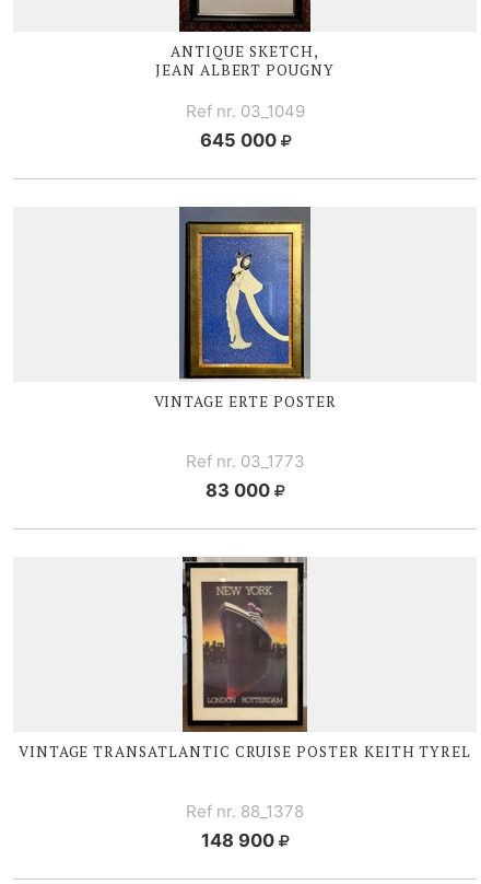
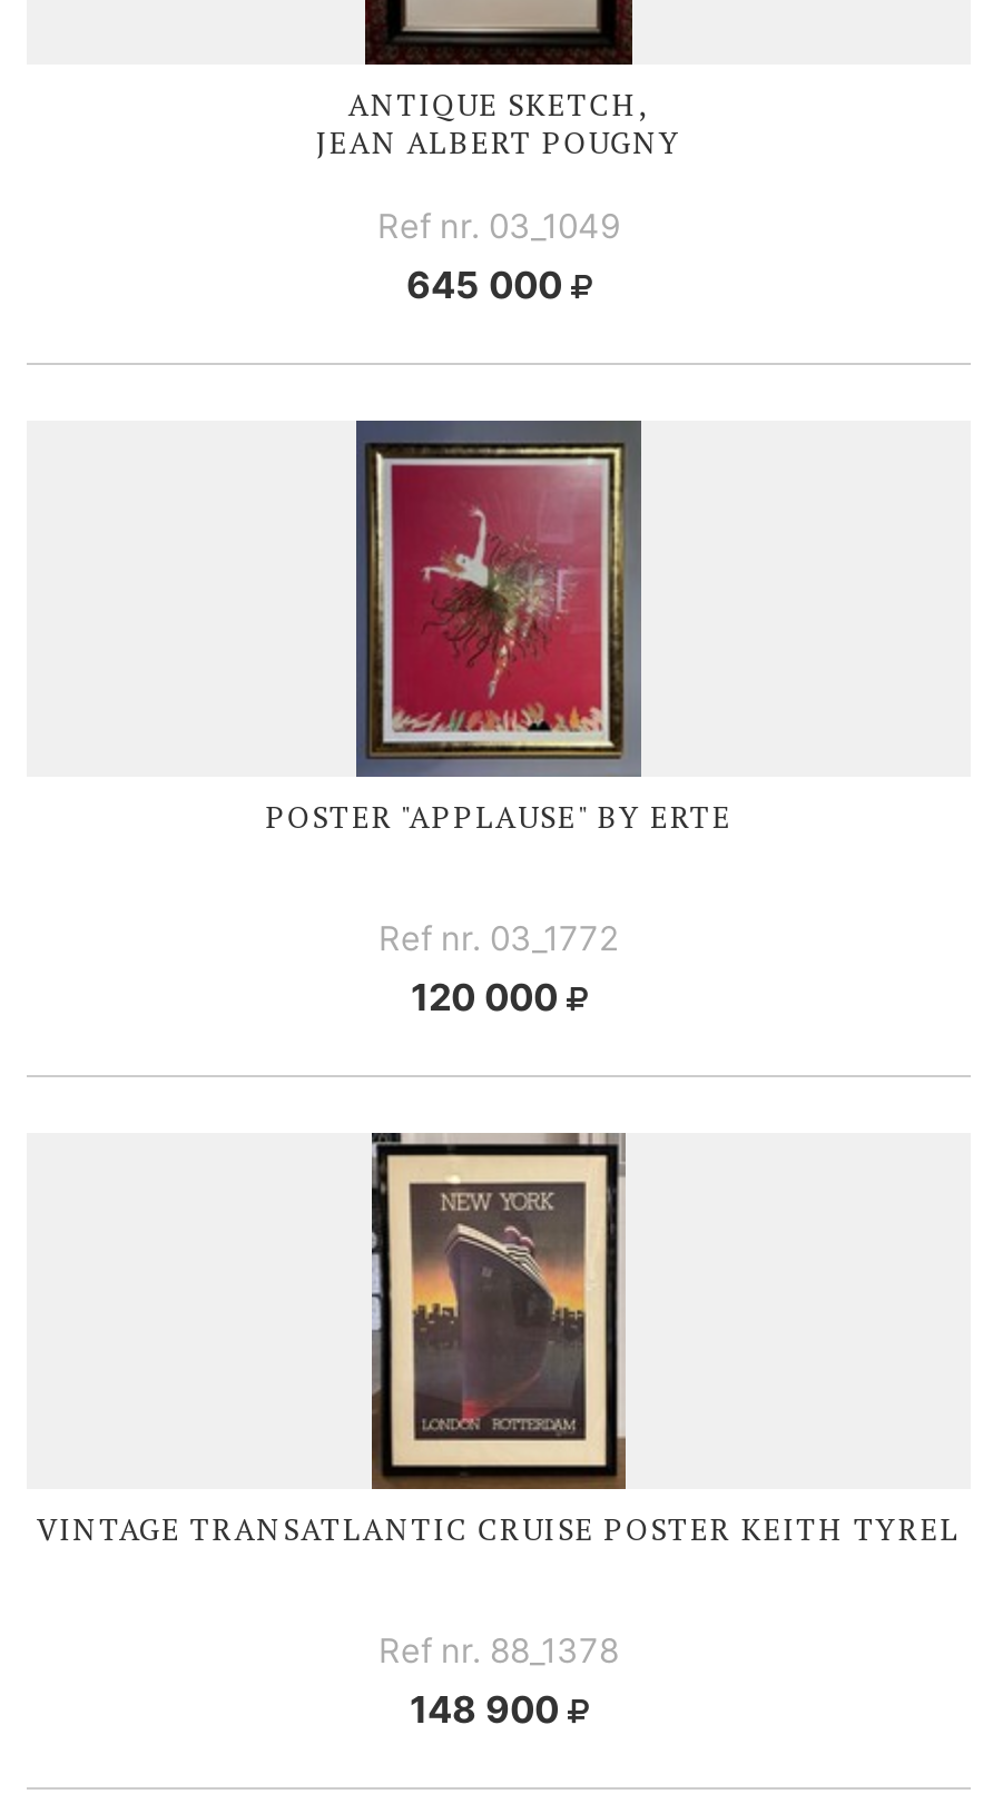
[154,207,336,411] [image] | VINTAGE ERTE POSTER -> [265,418,732,836] [image] | POSTER "APPLAUSE" BY ERTE
[185,450,304,501] Ref nr. 03_1773 | 83 000 -> [378,916,619,1018] Ref nr. 03_1772 | 120 000

